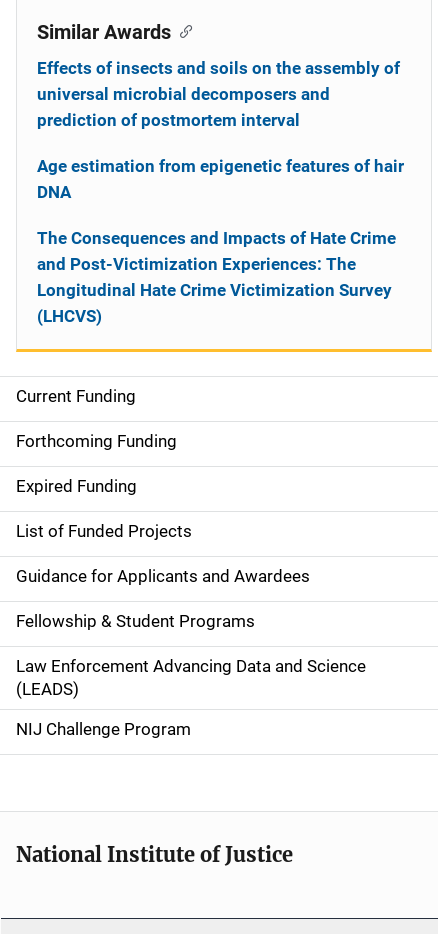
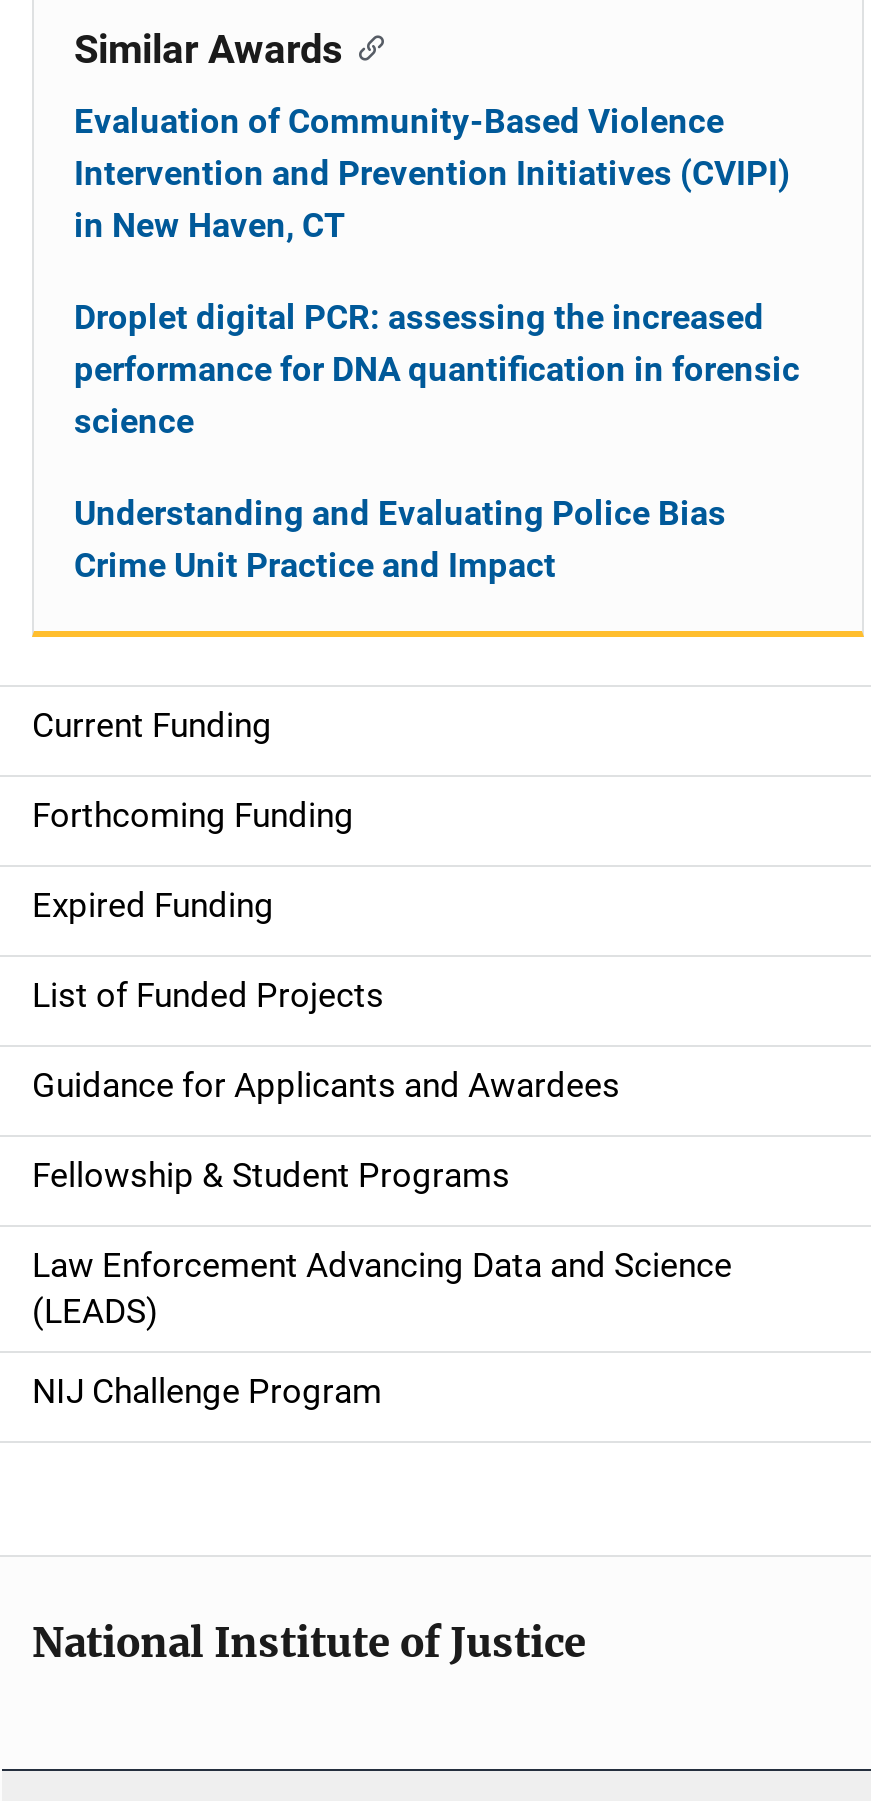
[37,58,400,130] Effects of insects and soils on the assembly of | universal microbial decomposers and | prediction of postmortem interval -> [74,101,790,245] Evaluation of Community-Based Violence | Intervention and Prevention Initiatives (CVIPI) | in New Haven, CT
[37,156,404,202] Age estimation from epigenetic features of hair | DNA -> [74,297,800,441] Droplet digital PCR: assessing the increased | performance for DNA quantification in forensic | science
[37,228,396,326] The Consequences and Impacts of Hate Crime | and Post-Victimization Experiences: The | Longitudinal Hate Crime Victimization Survey | (LHCVS) -> [74,493,726,585] Understanding and Evaluating Police Bias | Crime Unit Practice and Impact

